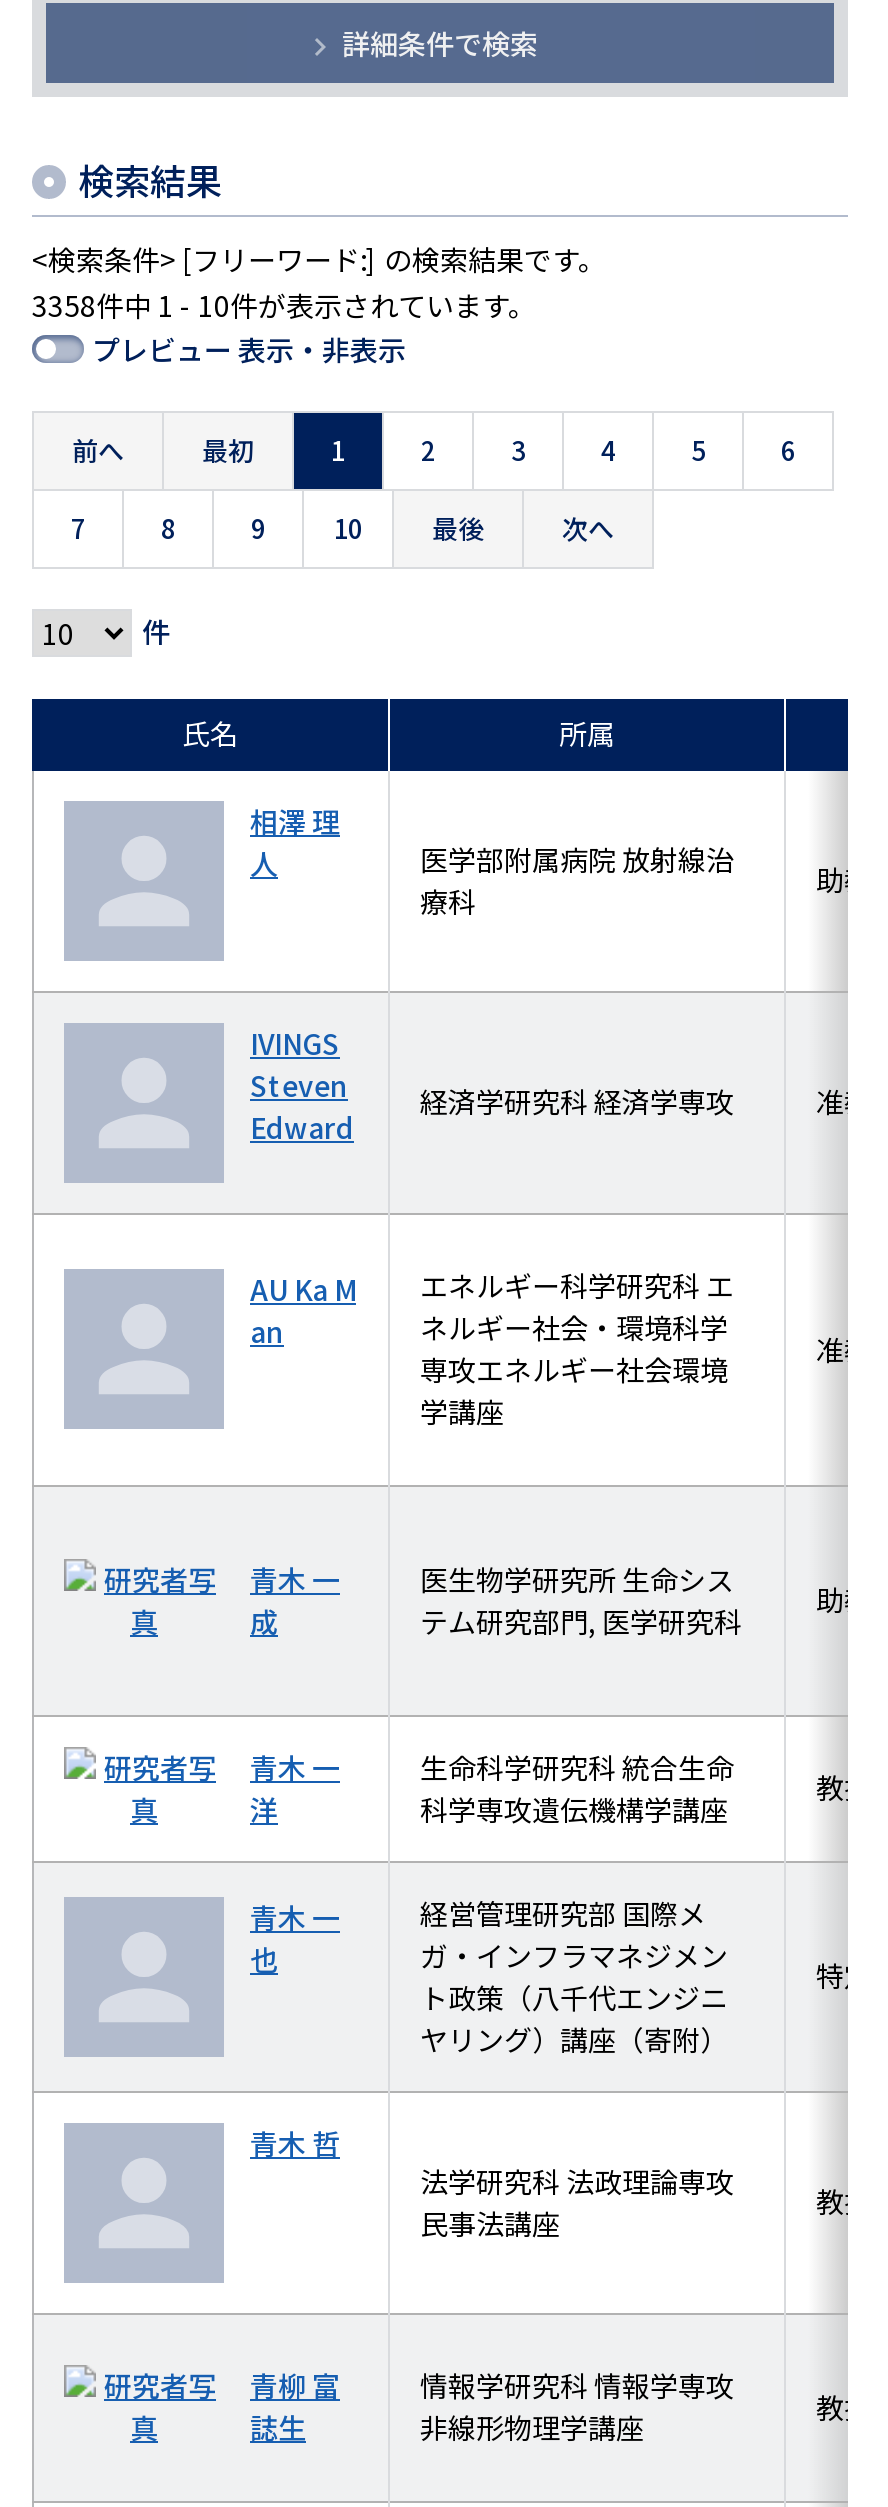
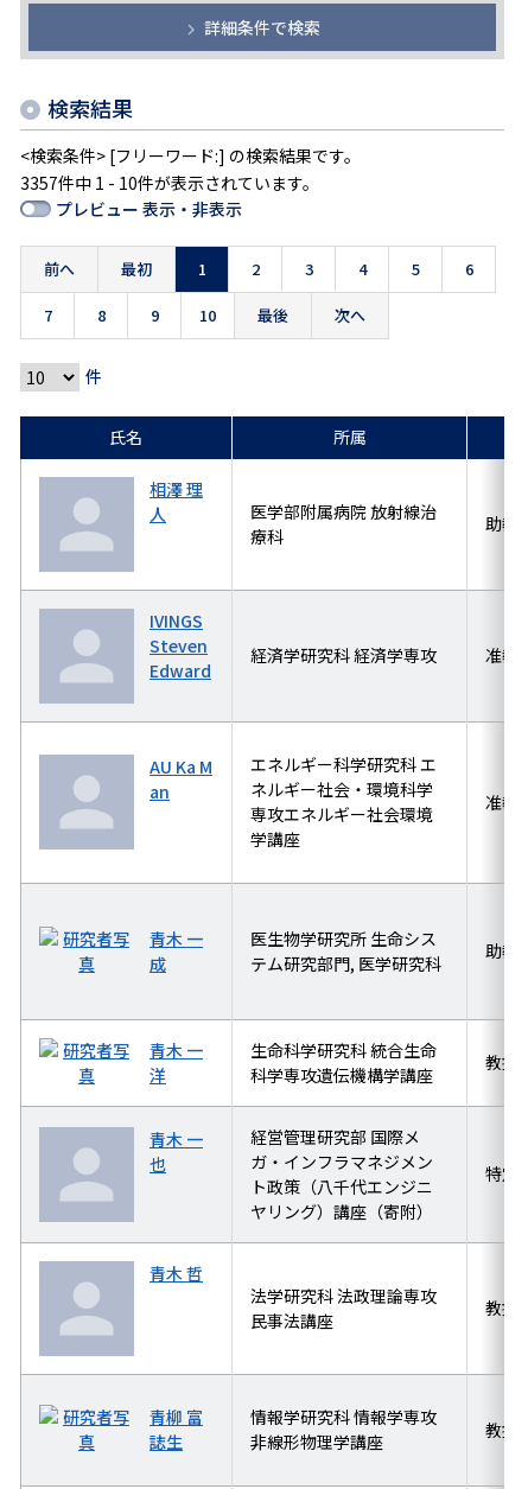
[32,285,536,325] 3358件中 1 - 10件が表示されています。 -> [20,171,319,194] 3357件中 1 - 10件が表示されています。

